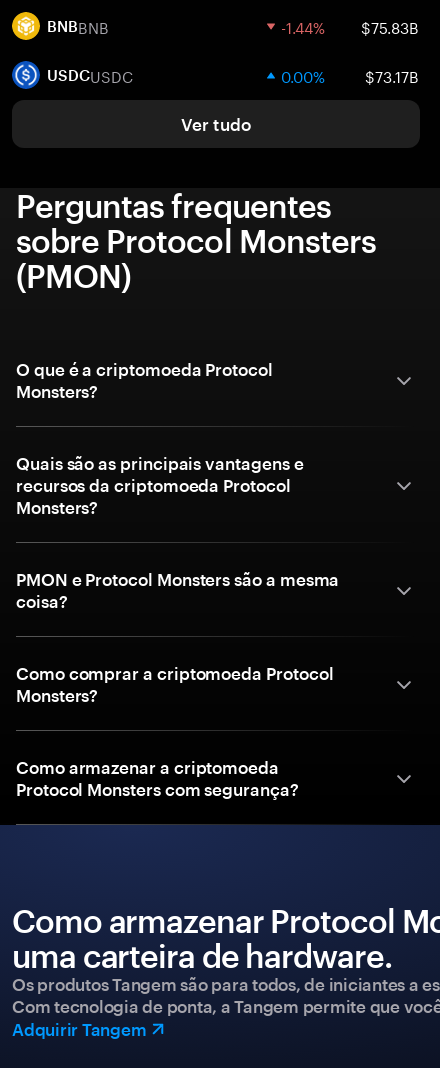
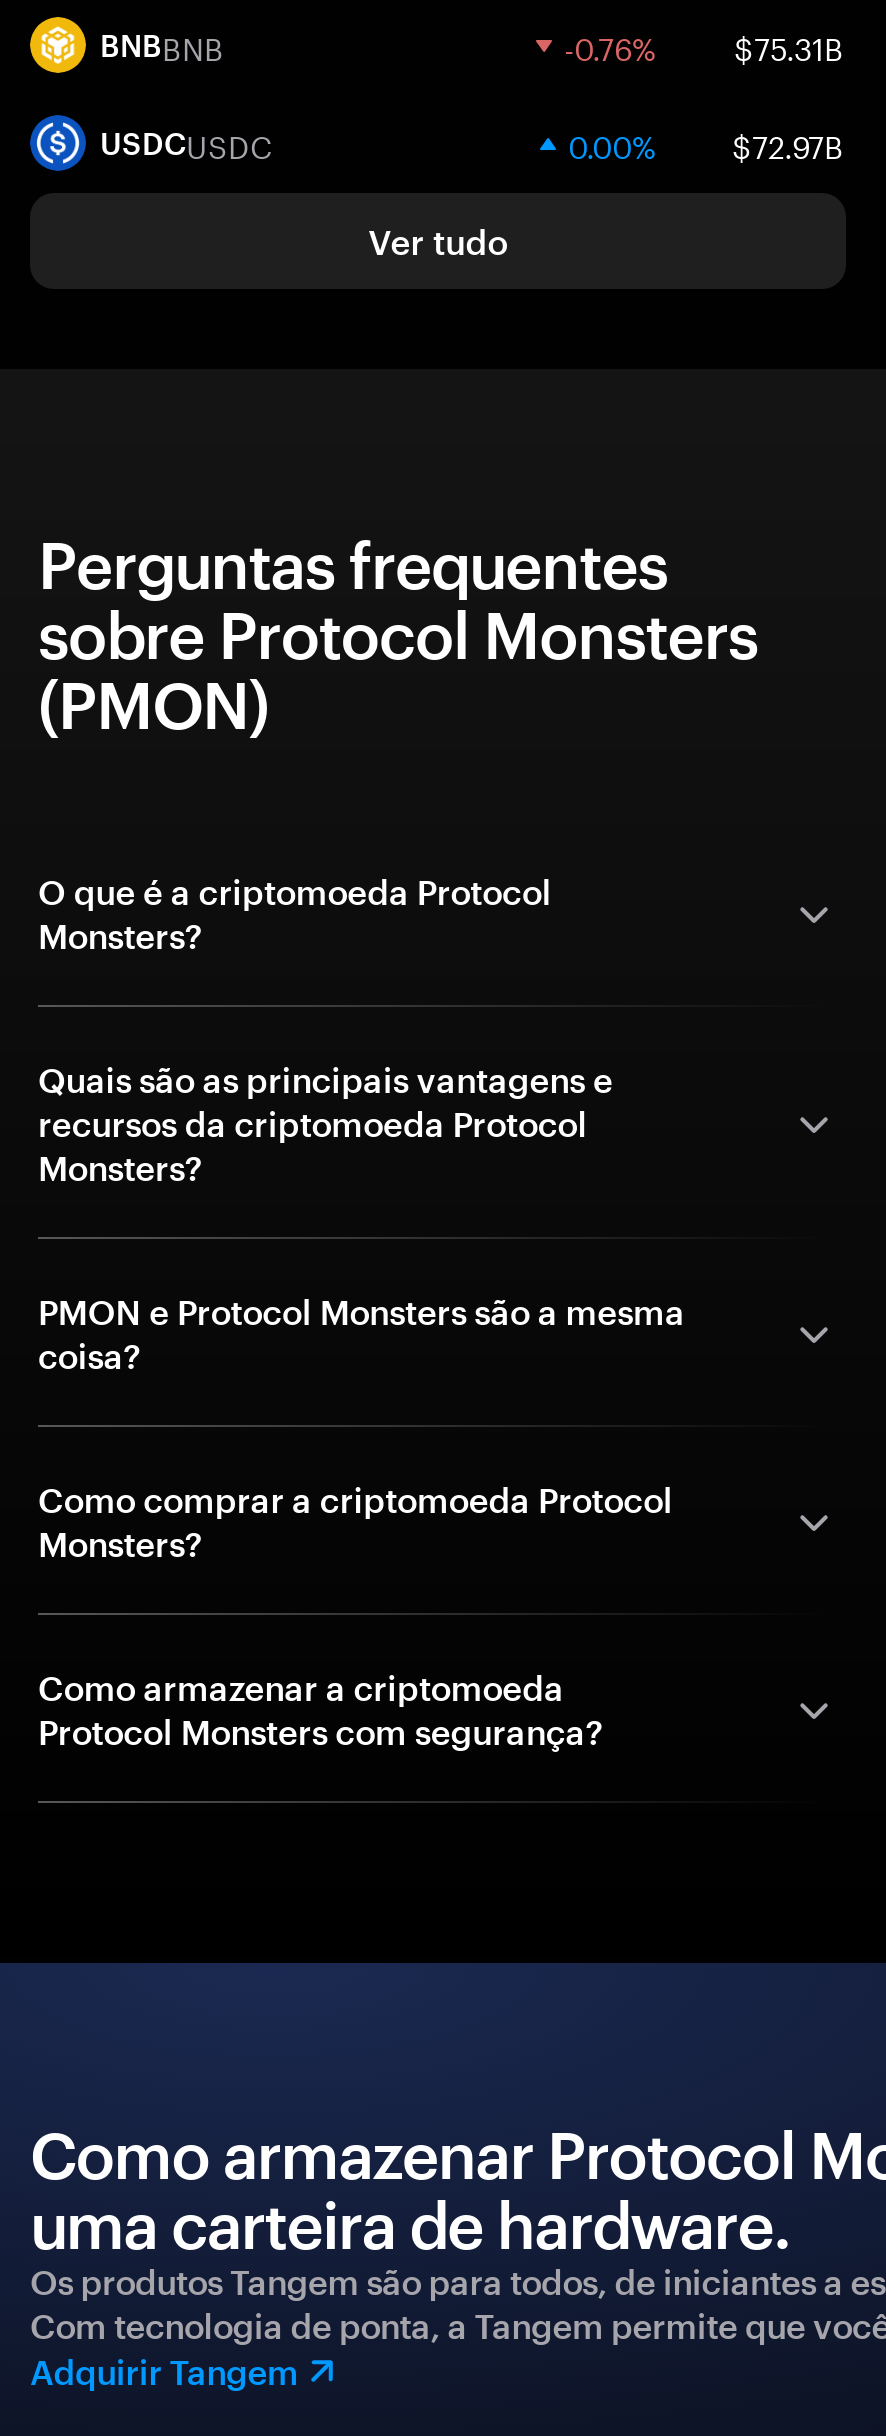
[281,14,419,38] -1.44% | $75.83B -> [564,21,844,69] -0.76% | $75.31B
[281,63,419,87] 0.00% $73.17B -> [568,119,844,167] 0.00% $72.97B

